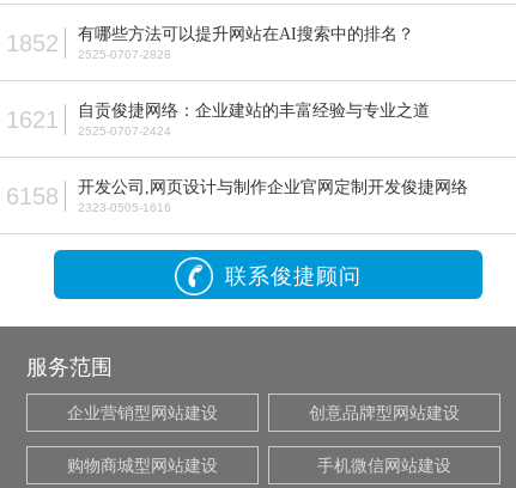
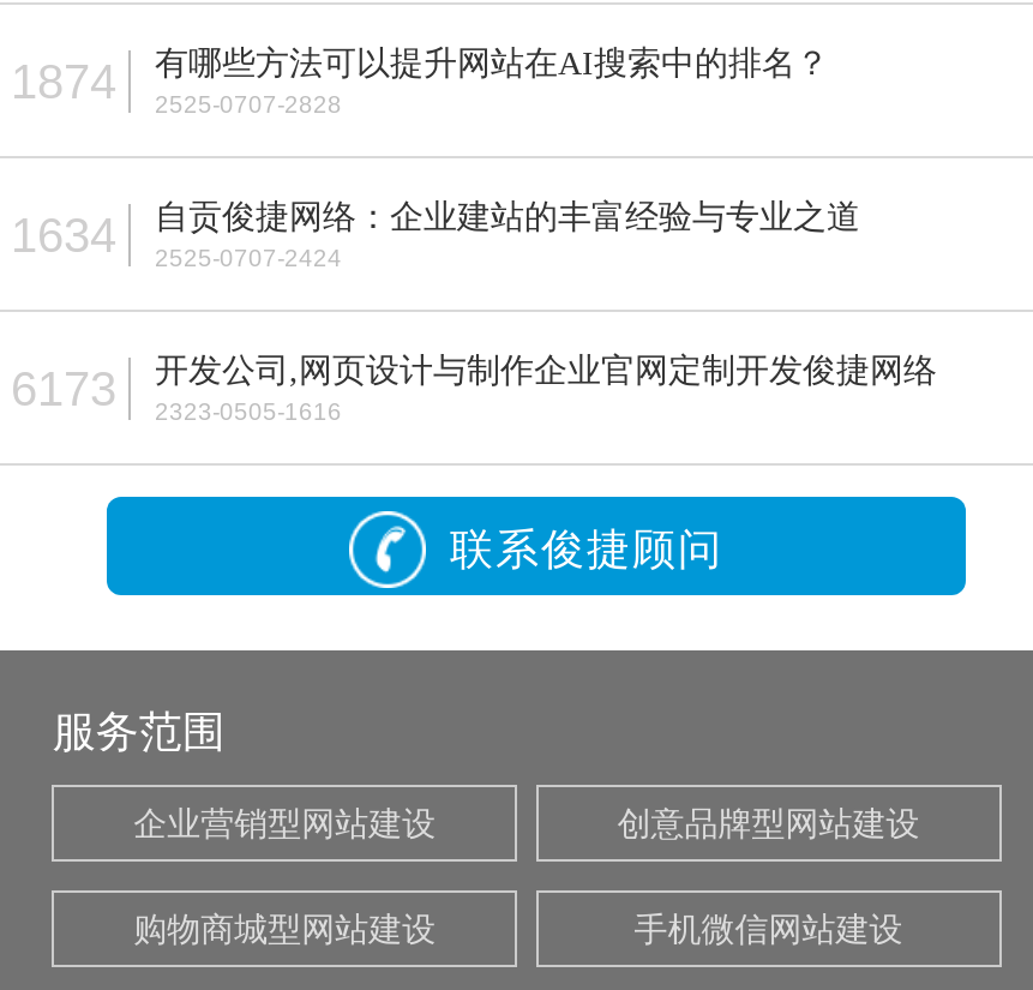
[6,25,414,61] 1852 有哪些方法可以提升网站在AI搜索中的排名？ 2525-0707-2828 -> [11,45,829,117] 1874 有哪些方法可以提升网站在AI搜索中的排名？ 2525-0707-2828
[6,102,430,137] 1621 自贡俊捷网络：企业建站的丰富经验与专业之道 2525-0707-2424 -> [11,199,860,271] 1634 自贡俊捷网络：企业建站的丰富经验与专业之道 2525-0707-2424
[6,178,468,214] 6158 开发公司,网页设计与制作企业官网定制开发俊捷网络 2323-0505-1616 -> [11,353,937,425] 6173 开发公司,网页设计与制作企业官网定制开发俊捷网络 2323-0505-1616

